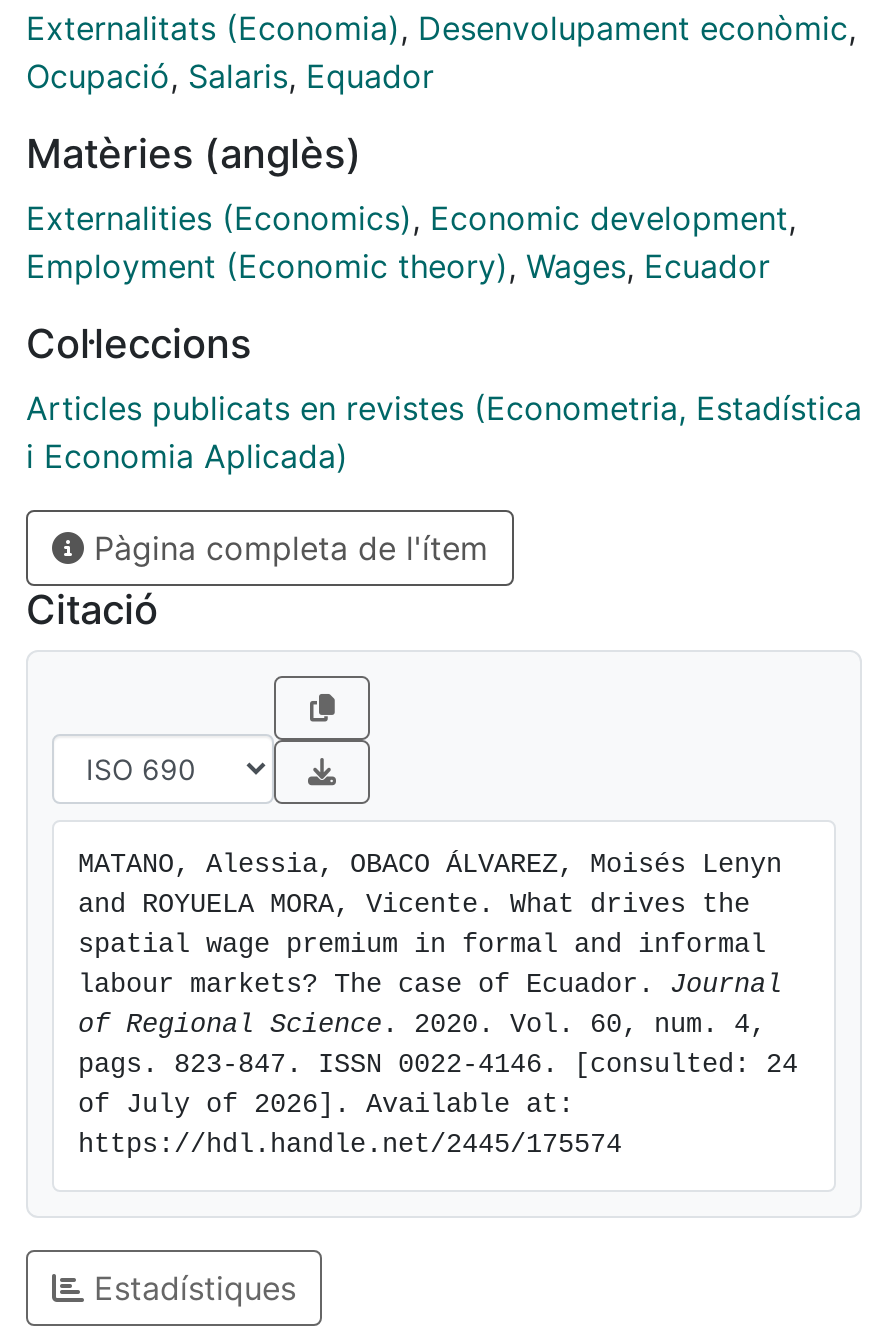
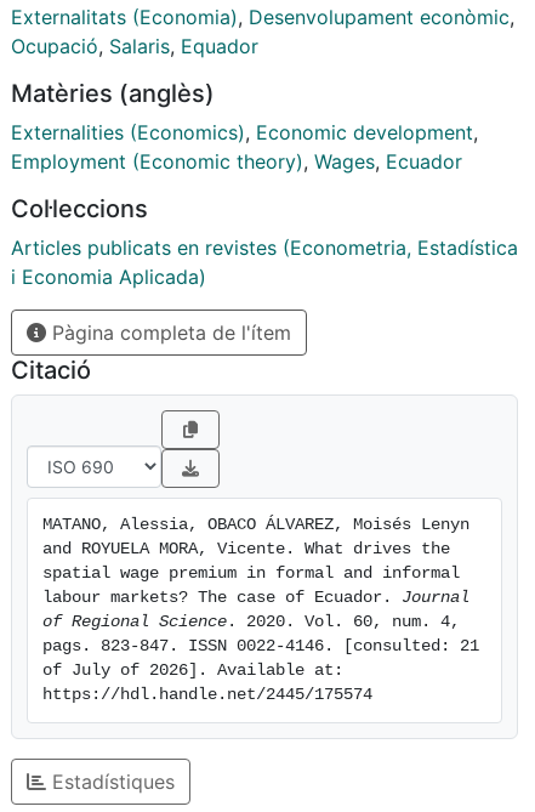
[78,1051,798,1081] pags. 823-847. ISSN 0022-4146. [consulted: 24 -> [42,638,479,656] pags. 823-847. ISSN 0022-4146. [consulted: 21

